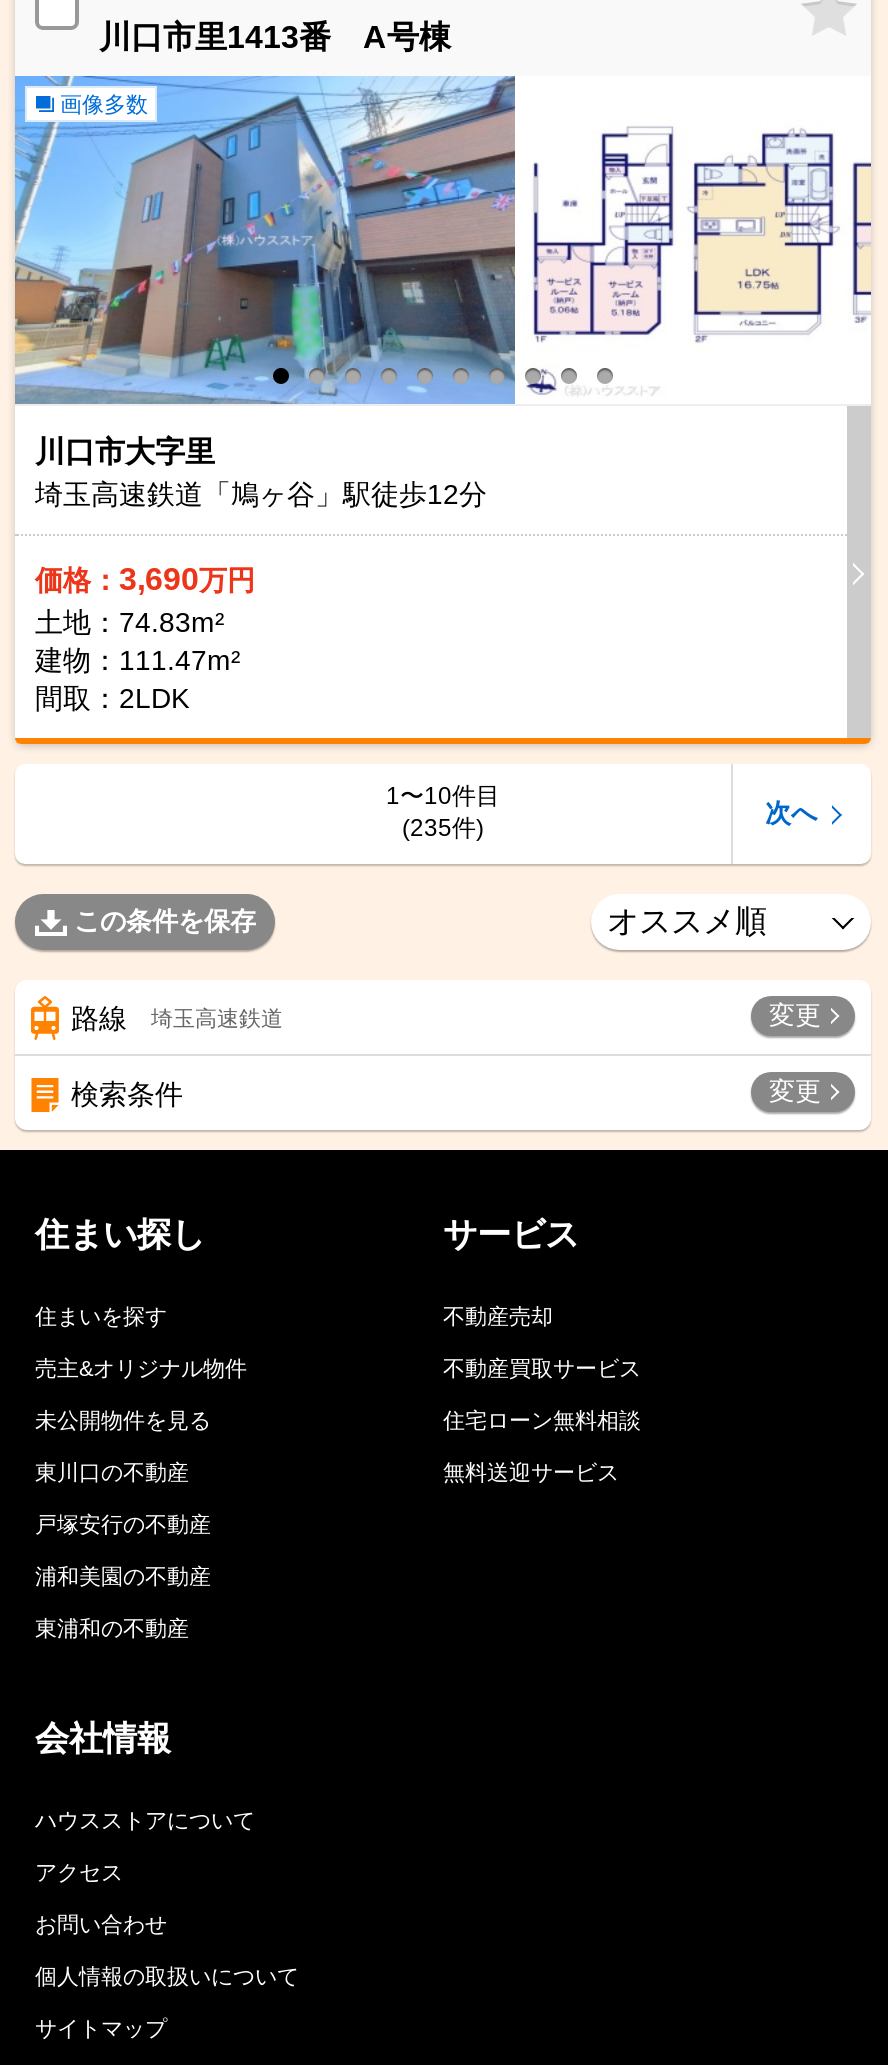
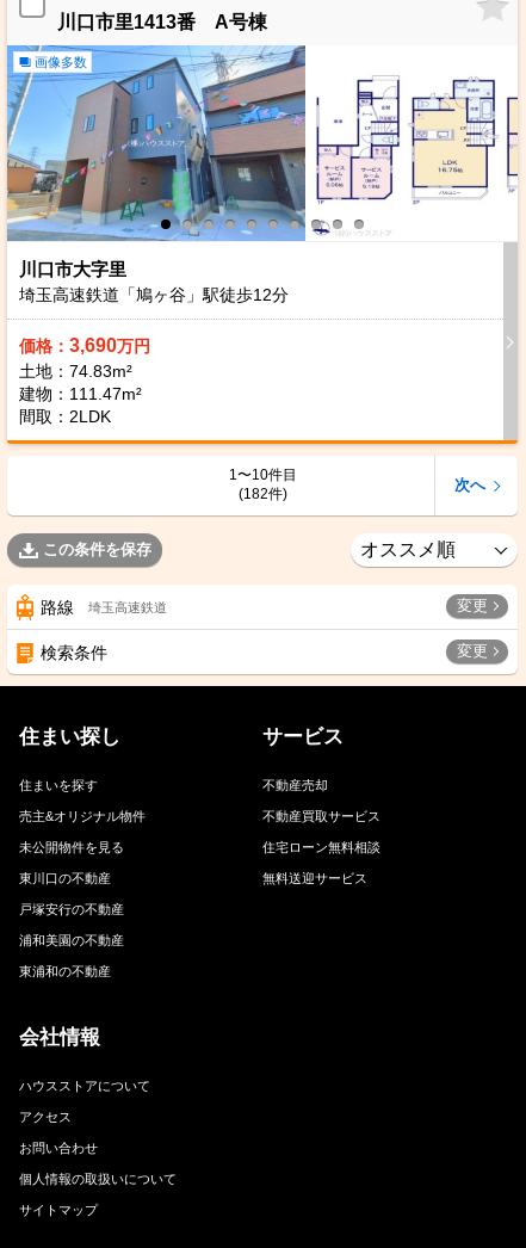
[402,814,484,842] (235件) -> [238,486,287,502] (182件)

